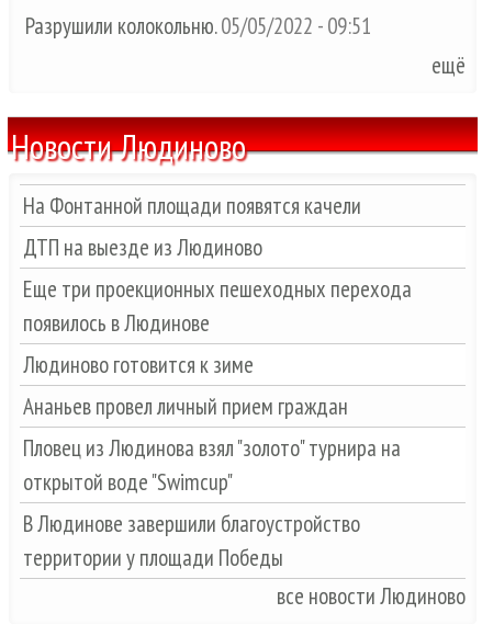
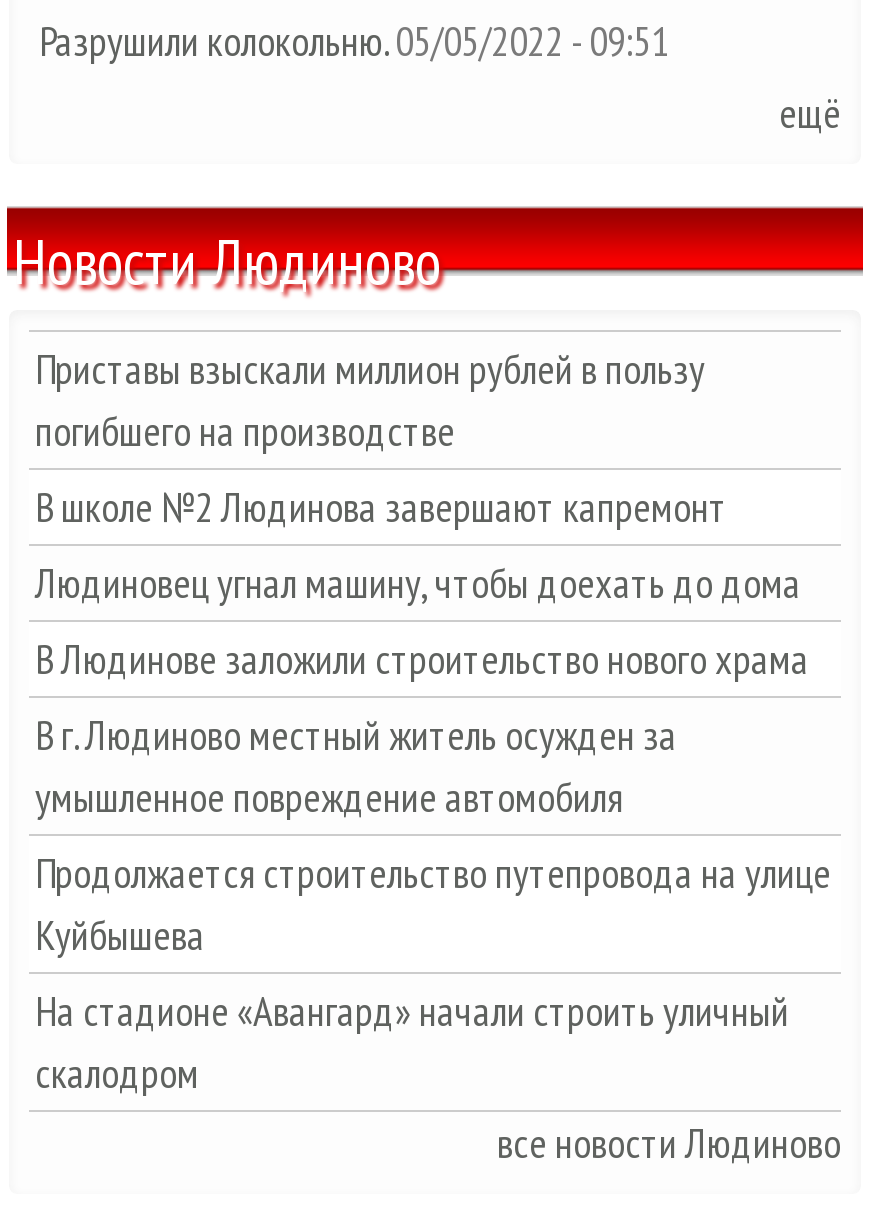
[23,190,412,572] На Фонтанной площади появятся качели | ДТП на выезде из Людиново | Еще три проекционных пешеходных перехода | появилось в Людинове | Людиново готовится к зиме | Ананьев провел личный прием граждан | Пловец из Людинова взял "золото" турнира на | открытой воде "Swimcup" | В Людинове завершили благоустройство | территории у площади Победы -> [35,341,831,1099] Приставы взыскали миллион рублей в пользу | погибшего на производстве | В школе №2 Людинова завершают капремонт | Людиновец угнал машину, чтобы доехать до дома | В Людинове заложили строительство нового храма | В г. Людиново местный житель осужден за | умышленное повреждение автомобиля | Продолжается строительство путепровода на улице | Куйбышева | На стадионе «Авангард» начали строить уличный | скалодром

